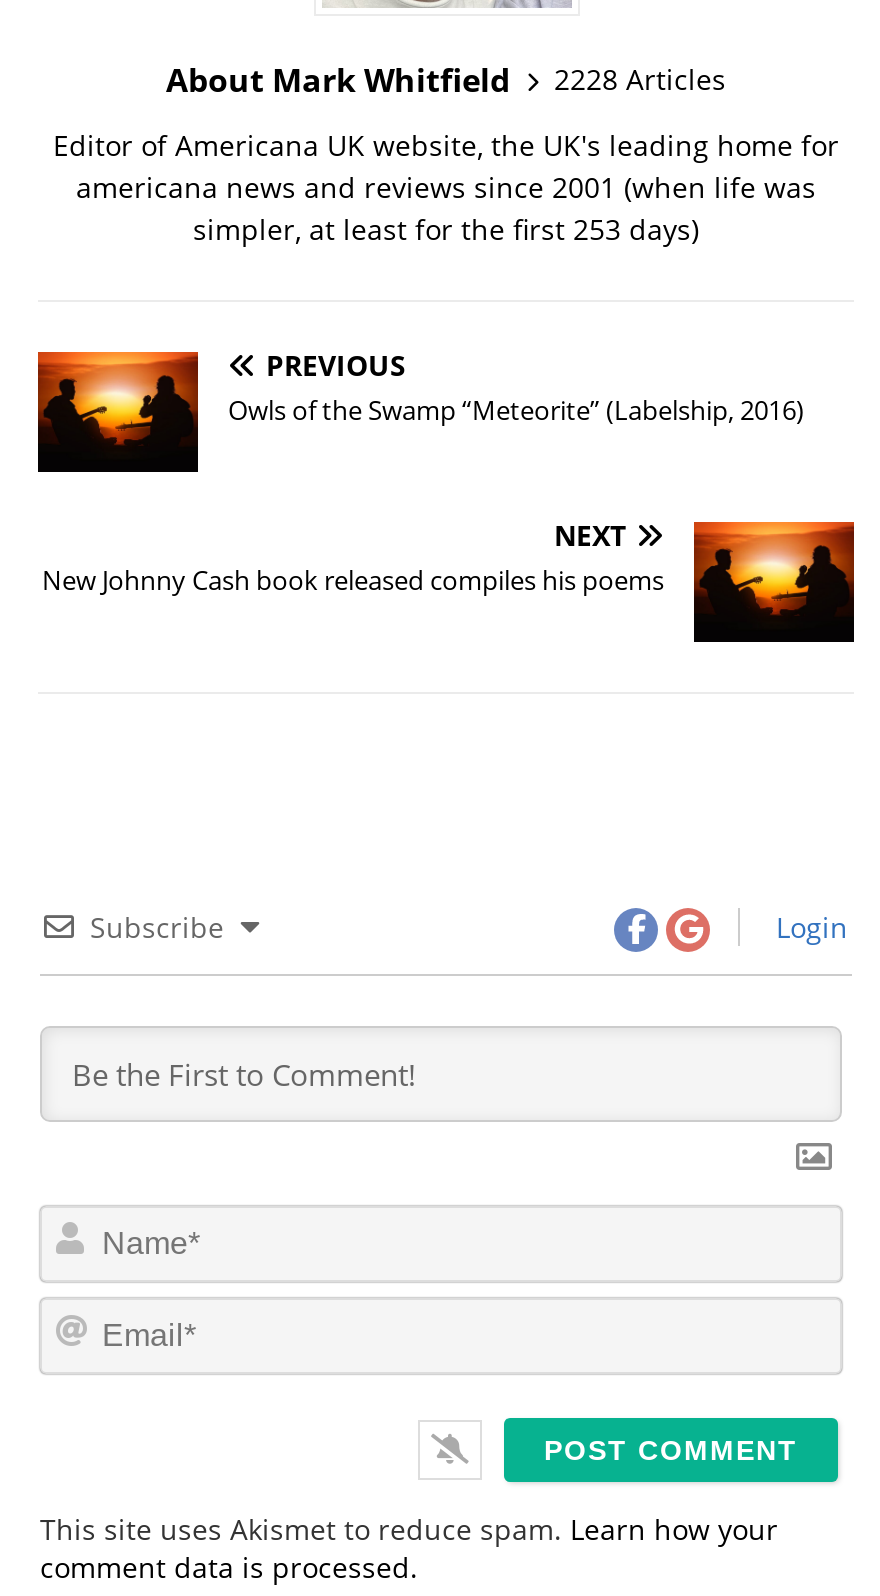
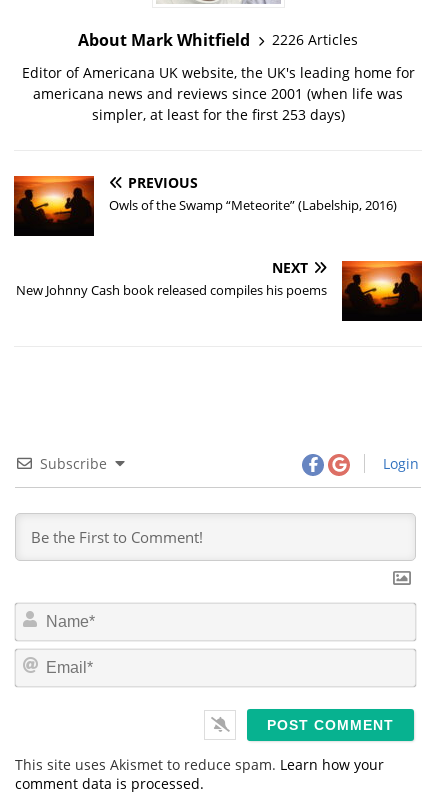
[166,58,726,102] About Mark Whitfield 2228 Articles -> [78,29,358,51] About Mark Whitfield 2226 Articles

